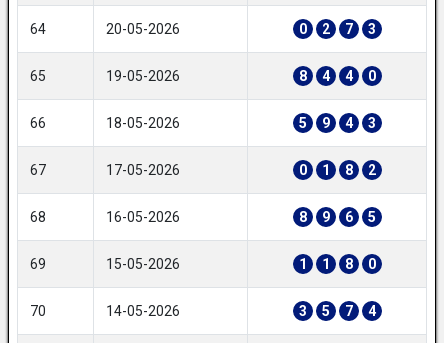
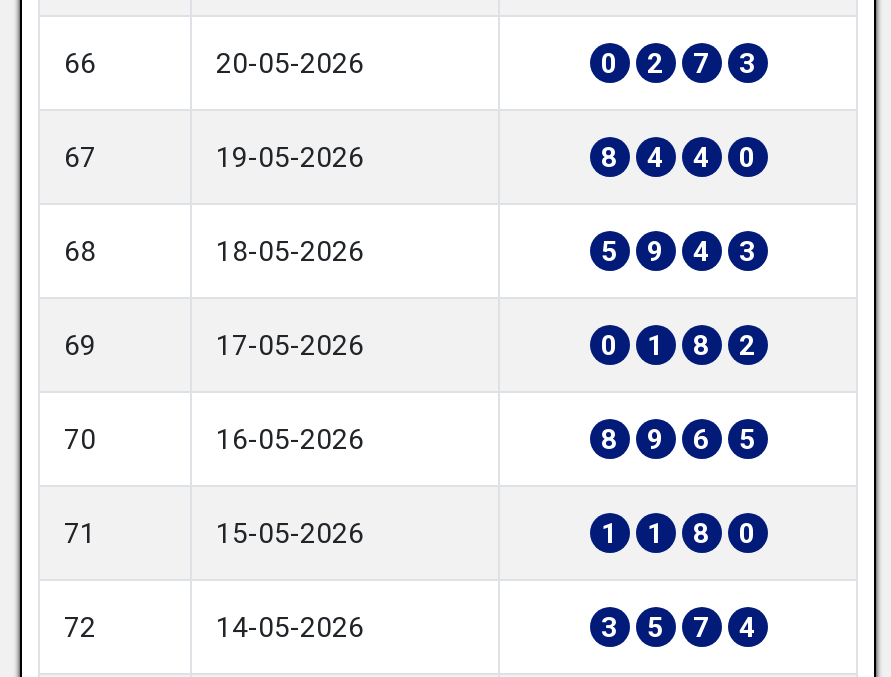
[30,21,46,37] 64 -> [64,46,96,78] 66
[30,68,46,84] 65 -> [64,140,96,172] 67
[30,115,46,131] 66 -> [64,234,96,266] 68
[30,162,46,178] 67 -> [64,328,96,360] 69
[30,209,46,225] 68 -> [64,422,96,454] 70
[30,256,46,272] 69 -> [64,516,96,548] 71
[30,303,46,319] 70 -> [64,610,96,642] 72

